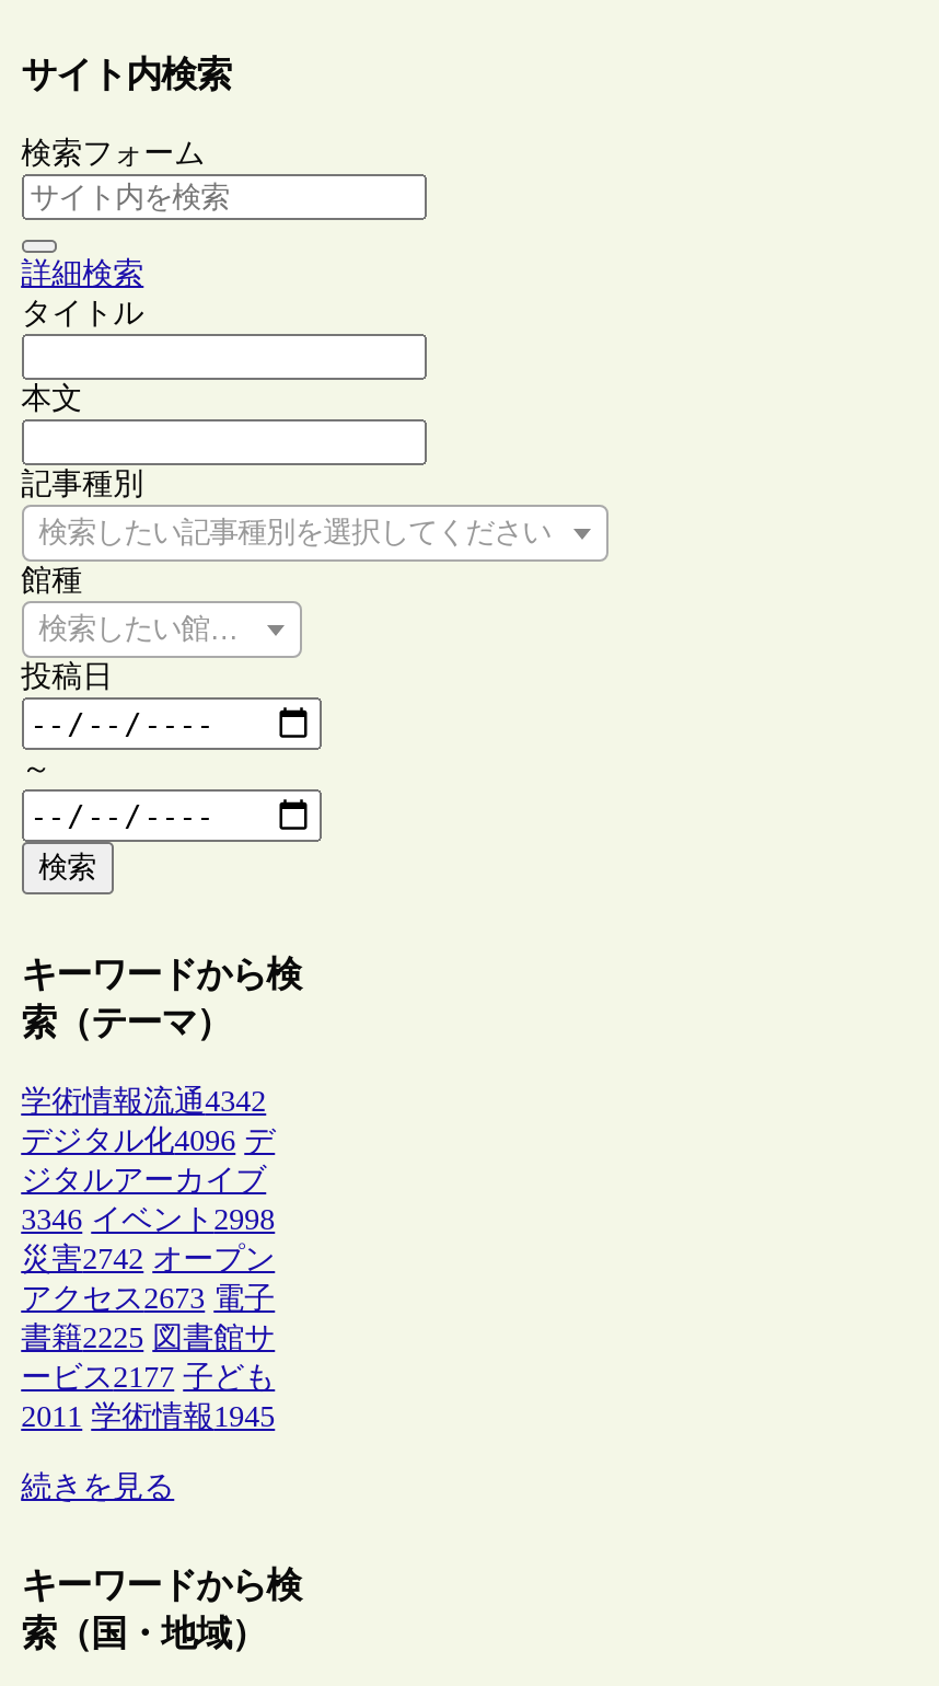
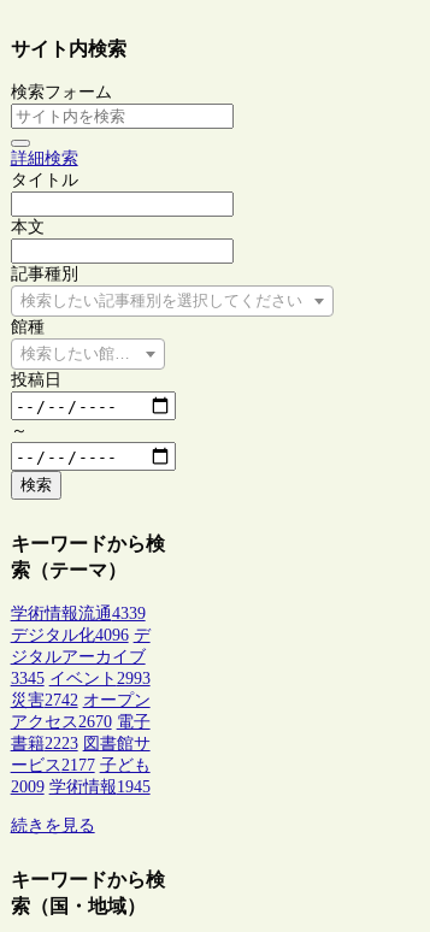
[21,1085,266,1118] 学術情報流通4342 -> [10,604,145,623] 学術情報流通4339
[21,1203,275,1236] 3346 イベント2998 -> [10,669,150,688] 3345 イベント2993
[21,1282,275,1315] アクセス2673 電子 -> [10,713,150,731] アクセス2670 電子
[21,1321,275,1354] 書籍2225 図書館サ -> [10,735,150,753] 書籍2223 図書館サ
[21,1400,275,1433] 2011 学術情報1945 -> [10,778,150,796] 2009 学術情報1945

